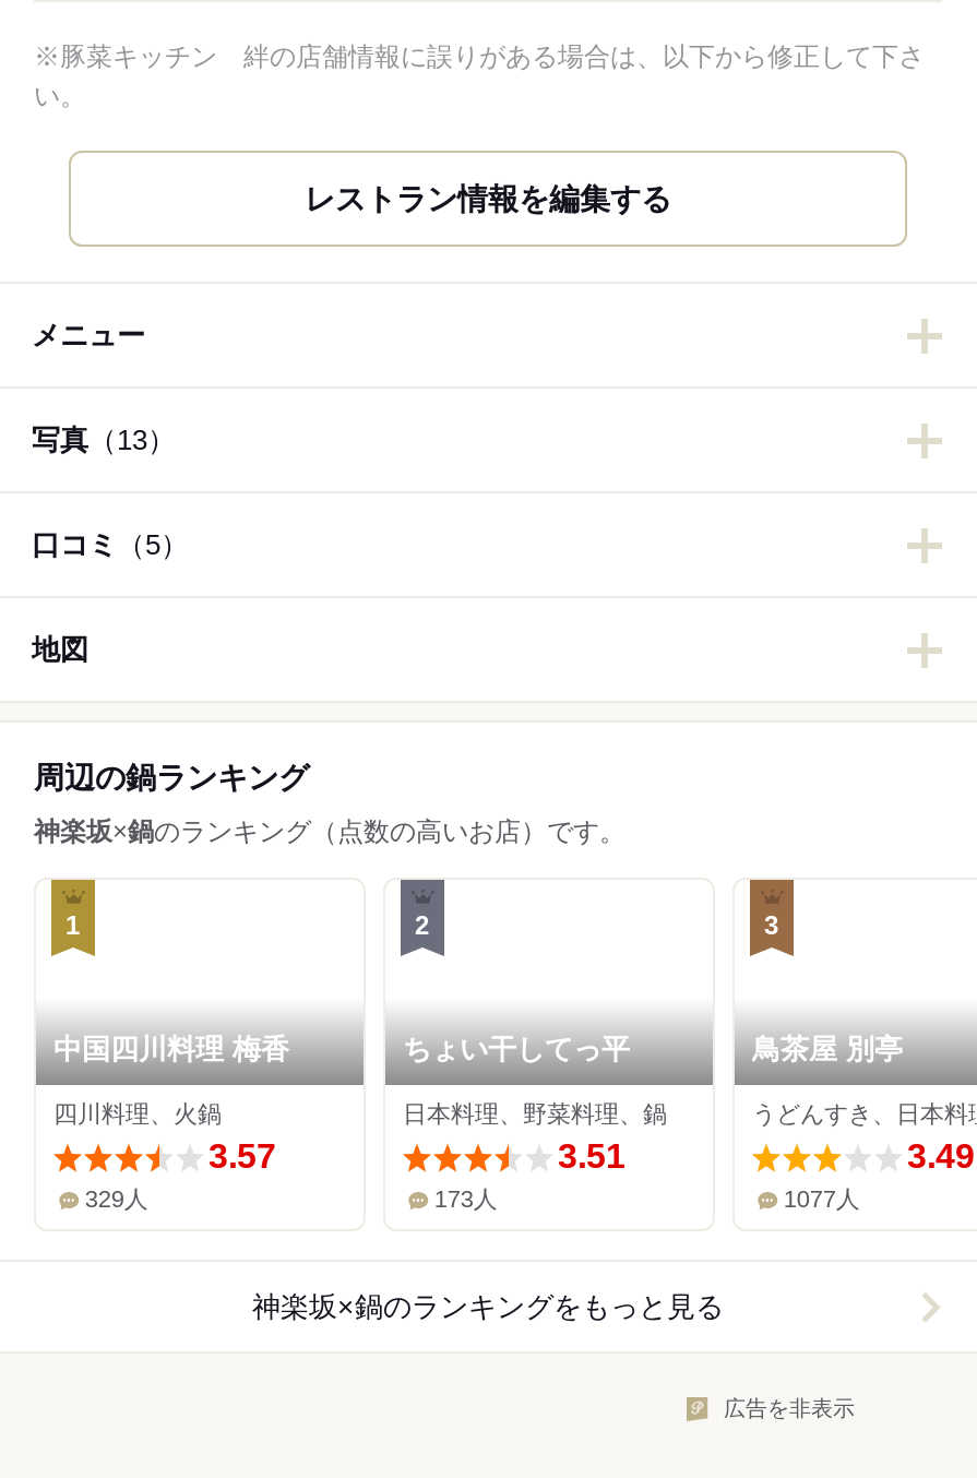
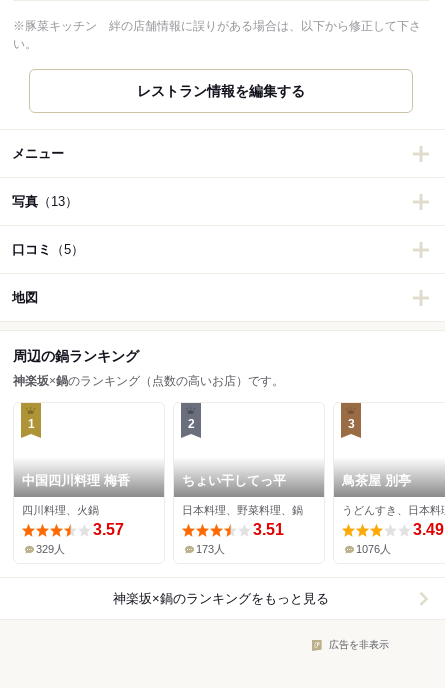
[784,1186,860,1212] 1077人 -> [356,543,391,555] 1076人

